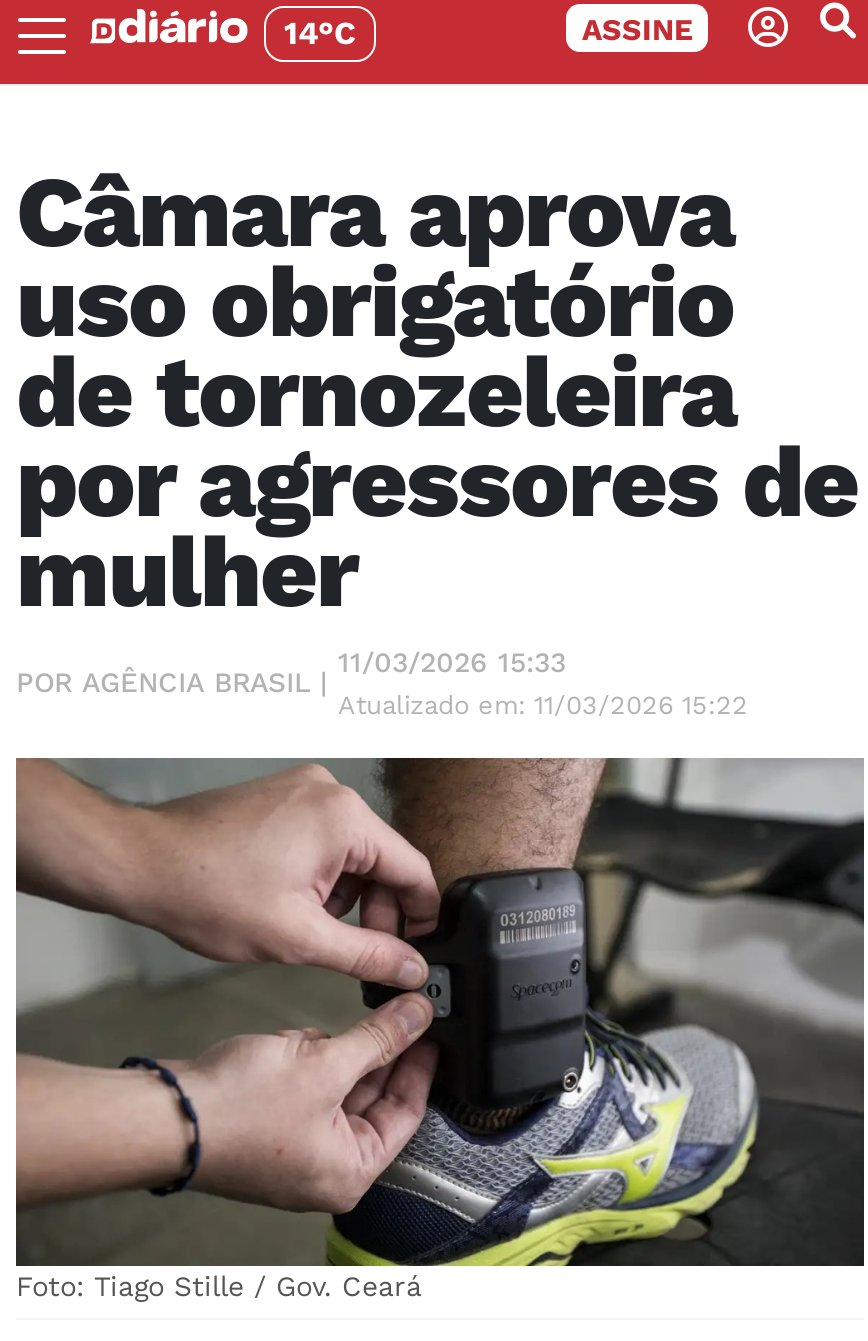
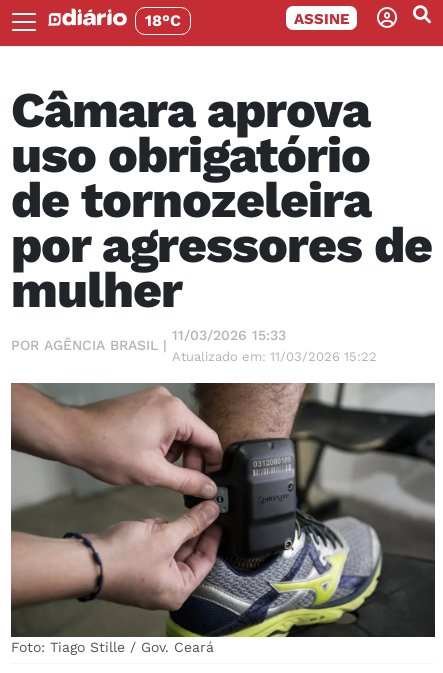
[284,14,356,52] 14°C -> [145,11,181,30] 18°C

